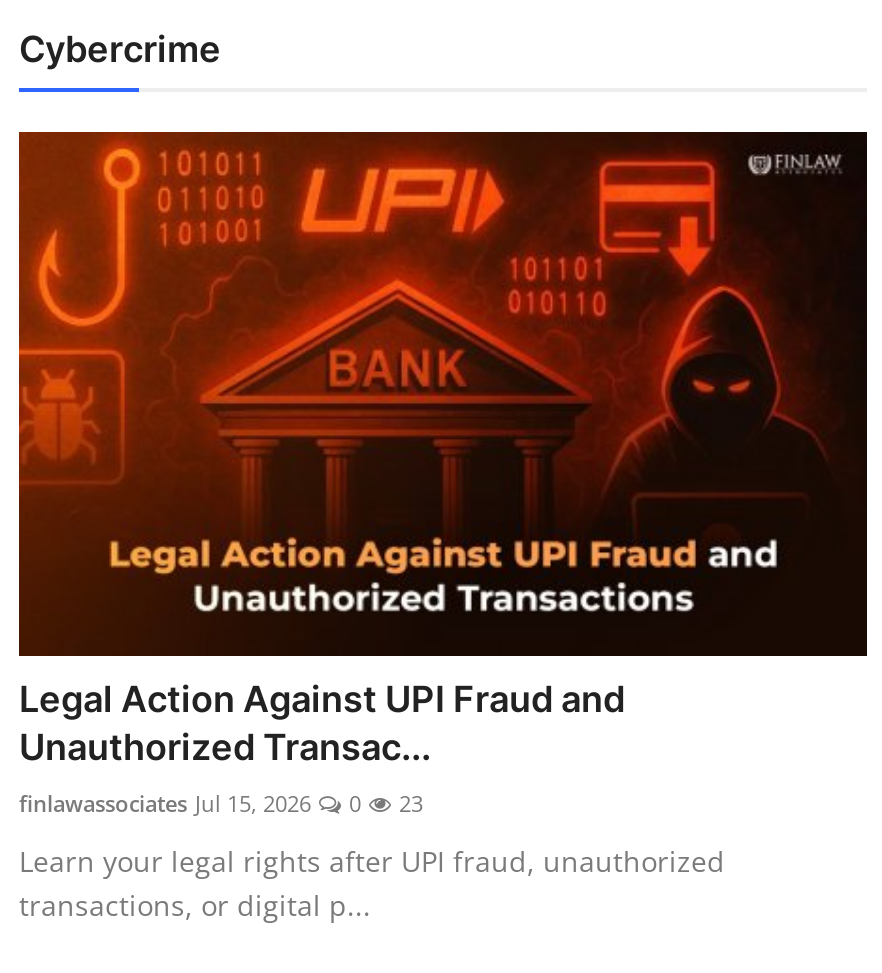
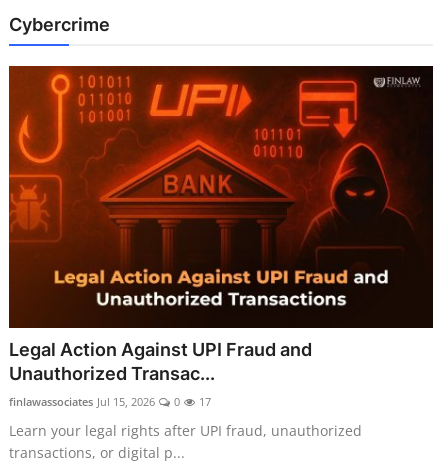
[19,788,423,818] finlawassociates Jul 15, 2026 0 23 -> [9,394,211,409] finlawassociates Jul 15, 2026 0 17

